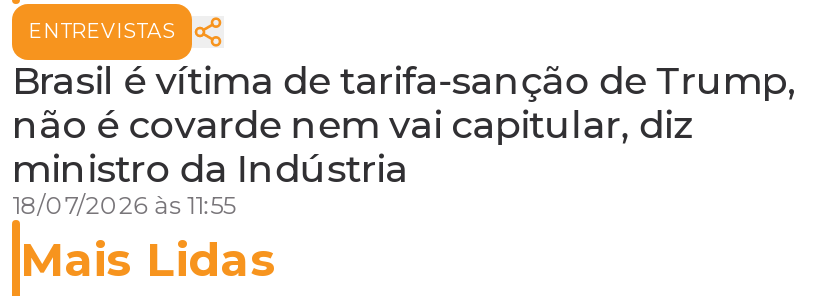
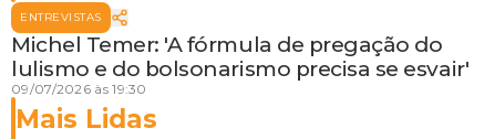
[12,59,796,221] Brasil é vítima de tarifa-sanção de Trump, | não é covarde nem vai capitular, diz | ministro da Indústria | 18/07/2026 às 11:55 -> [11,33,469,98] Michel Temer: 'A fórmula de pregação do | lulismo e do bolsonarismo precisa se esvair' | 09/07/2026 às 19:30

